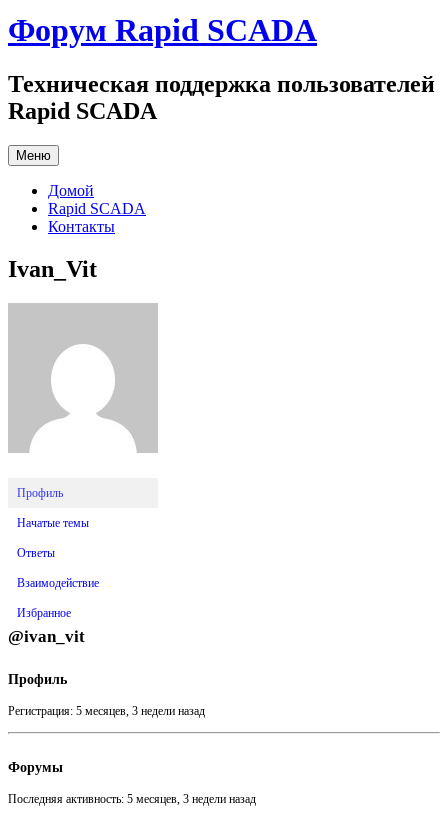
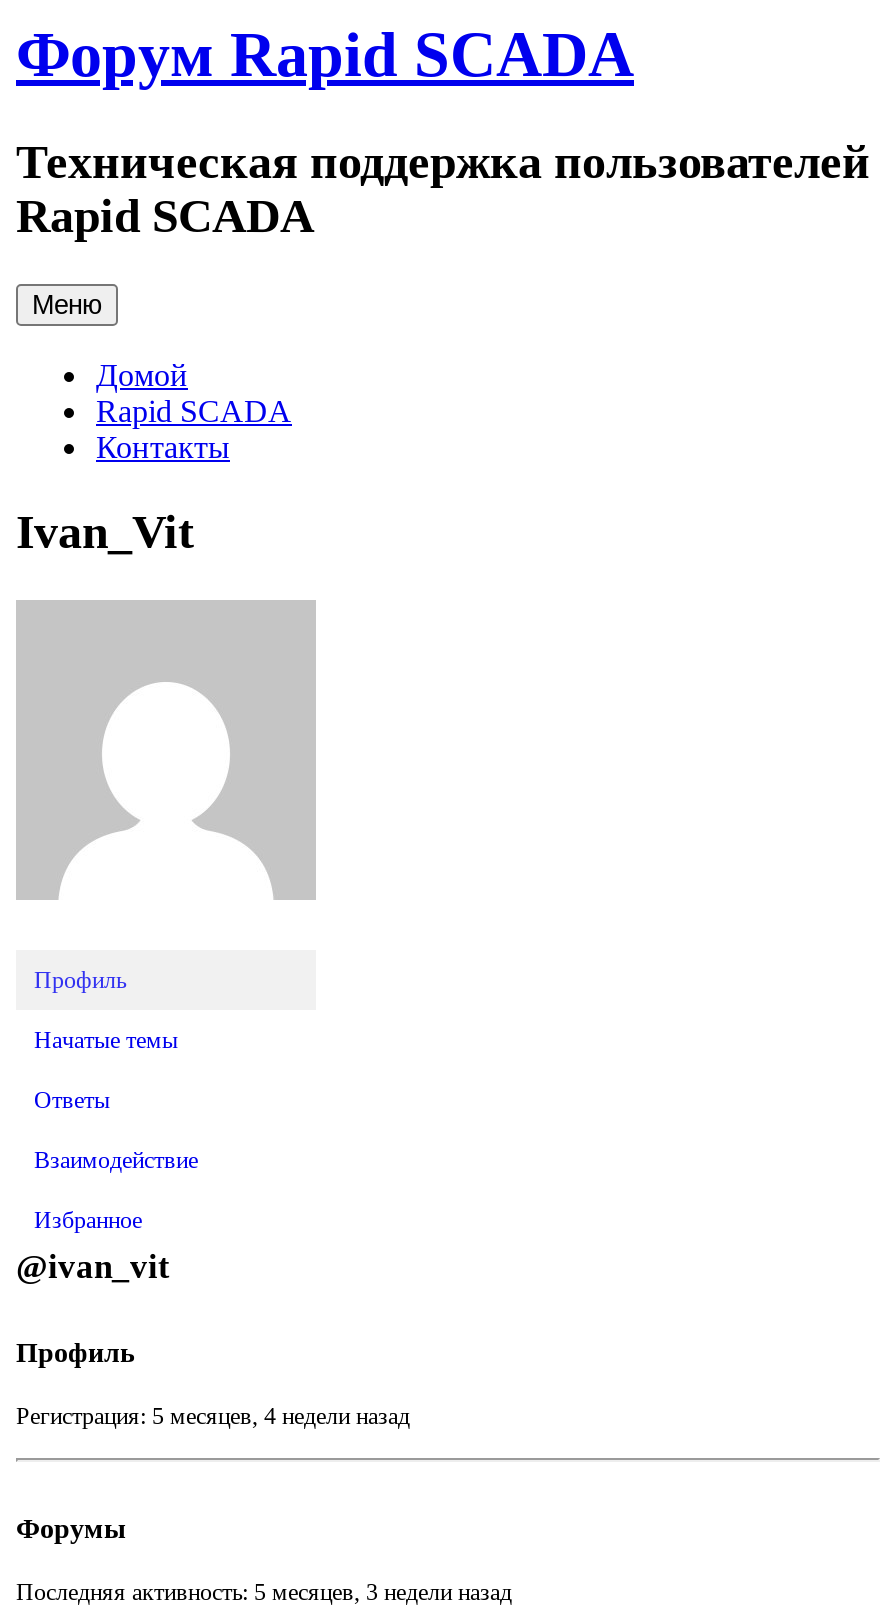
[8,704,205,718] Регистрация: 5 месяцев, 3 недели назад -> [16,1401,410,1429] Регистрация: 5 месяцев, 4 недели назад

